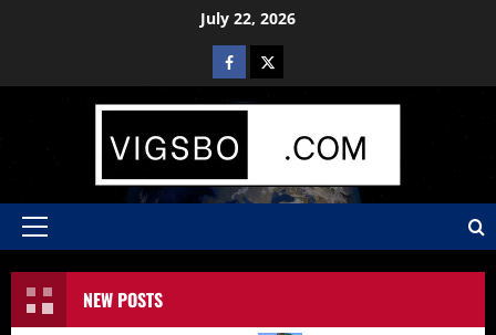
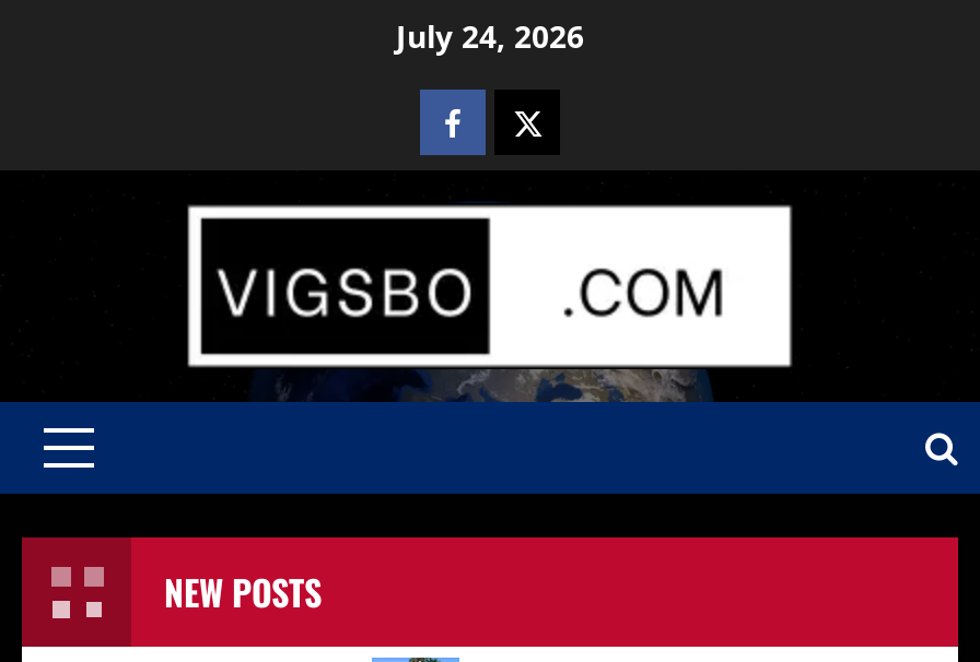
[200,8,296,29] July 22, 2026 -> [396,15,584,57] July 24, 2026

